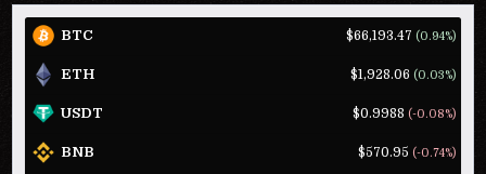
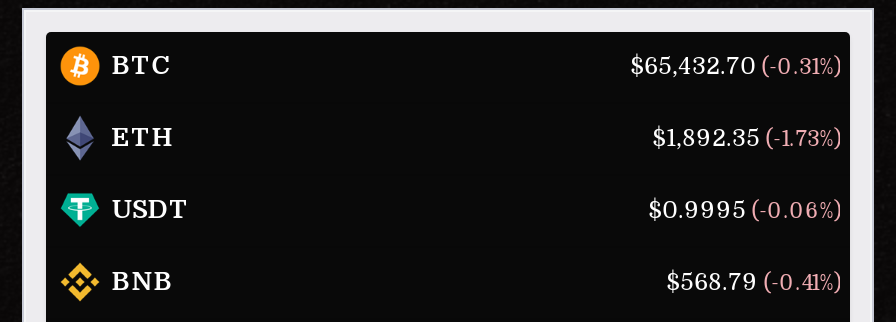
[346,28,455,44] $66,193.47 (0.94%) -> [631,53,840,81] $65,432.70 (-0.31%)
[351,67,455,82] $1,928.06 (0.03%) -> [653,125,840,153] $1,892.35 (-1.73%)
[353,106,455,121] $0.9988 (-0.08%) -> [649,197,840,225] $0.9995 (-0.06%)
[358,145,455,160] $570.95 (-0.74%) -> [667,269,840,297] $568.79 (-0.41%)

